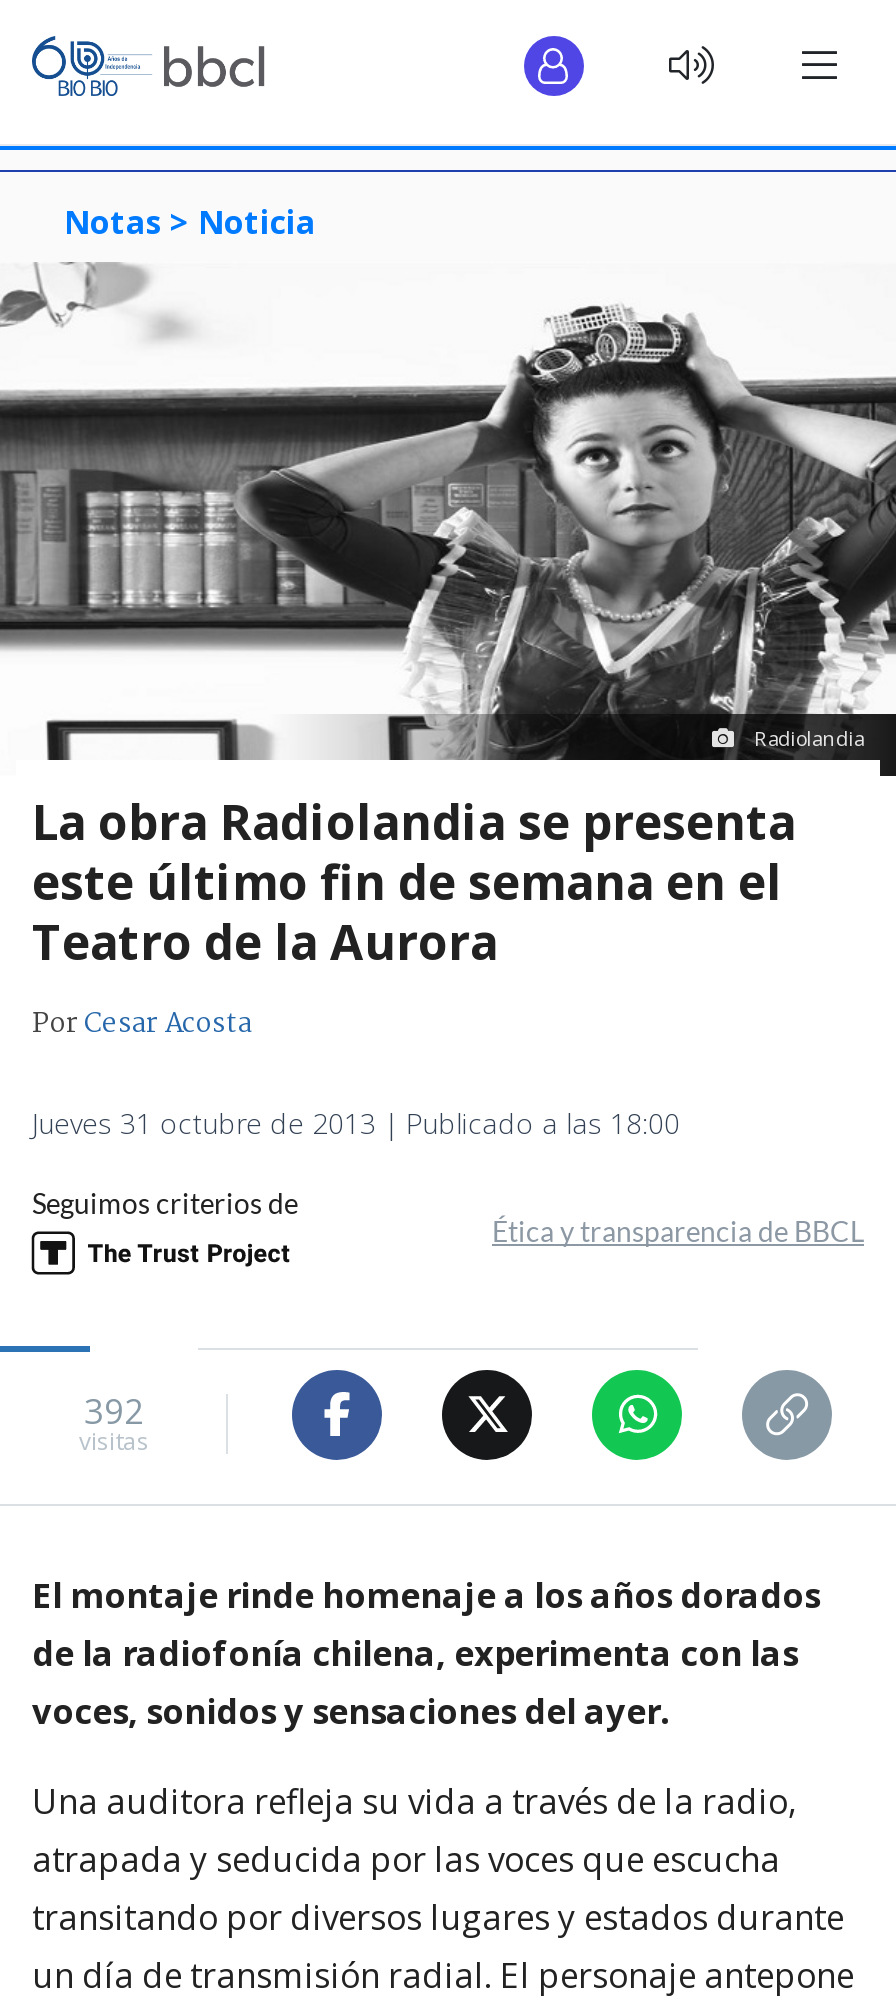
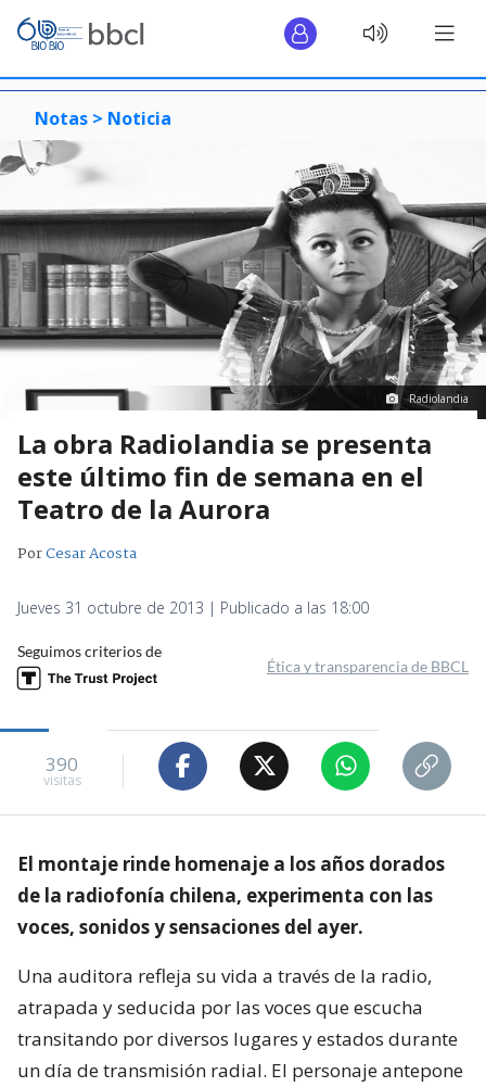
[84,1389,144,1435] 392 -> [46,752,78,777] 390

